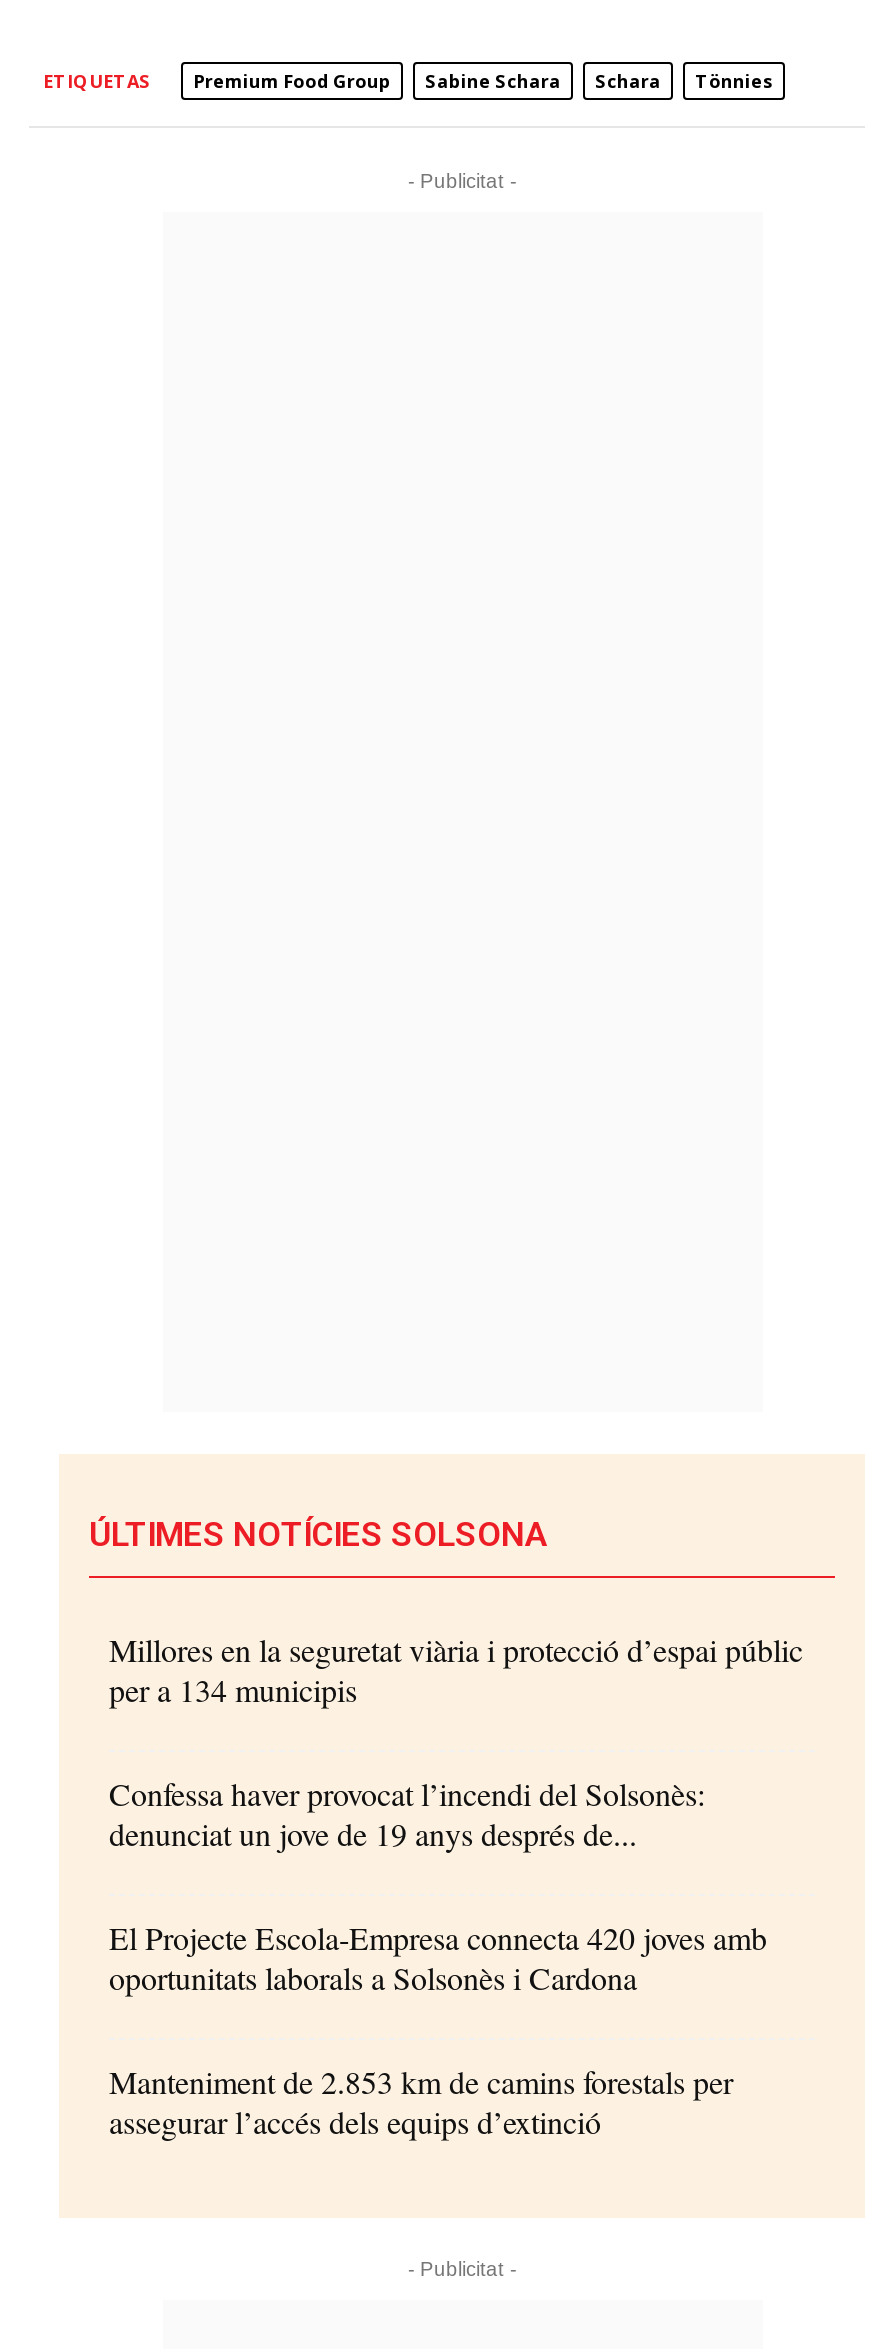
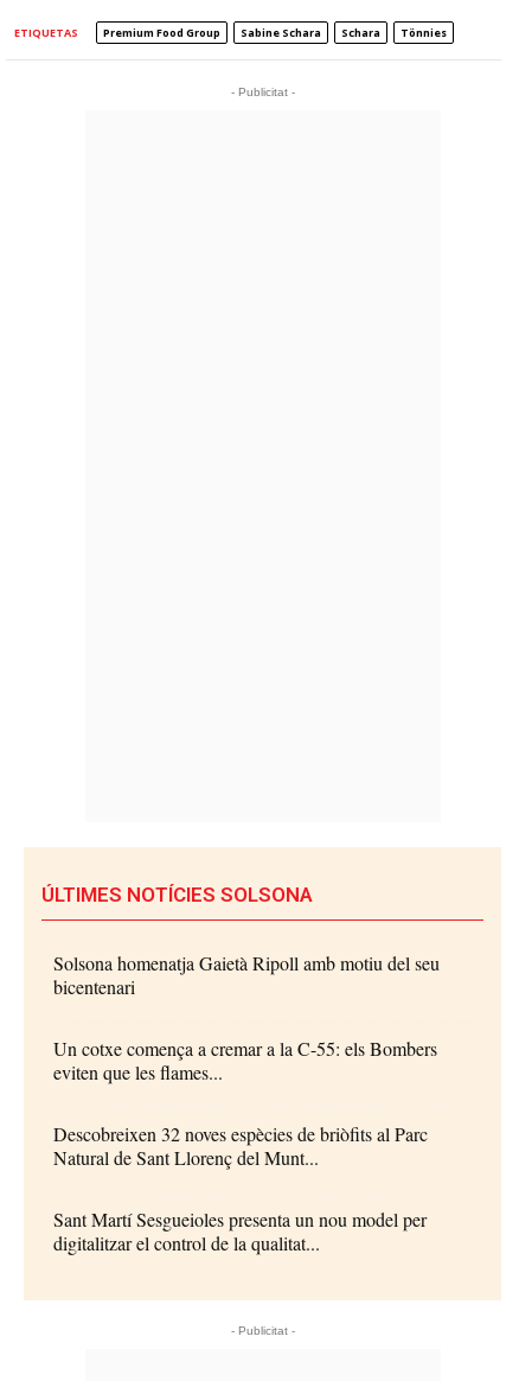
[109,1628,803,1710] Millores en la seguretat viària i protecció d’espai públic | per a 134 municipis -> [53,950,440,999] Solsona homenatja Gaietà Ripoll amb motiu del seu | bicentenari
[109,1772,705,1854] Confessa haver provocat l’incendi del Solsonès: | denunciat un jove de 19 anys després de... -> [53,1036,437,1084] Un cotxe comença a cremar a la C-55: els Bombers | eviten que les flames...
[109,1916,767,1998] El Projecte Escola-Empresa connecta 420 joves amb | oportunitats laborals a Solsonès i Cardona -> [53,1121,428,1170] Descobreixen 32 noves espècies de briòfits al Parc | Natural de Sant Llorenç del Munt...
[109,2060,733,2142] Manteniment de 2.853 km de camins forestals per | assegurar l’accés dels equips d’extinció -> [53,1206,427,1255] Sant Martí Sesgueioles presenta un nou model per | digitalitzar el control de la qualitat...

